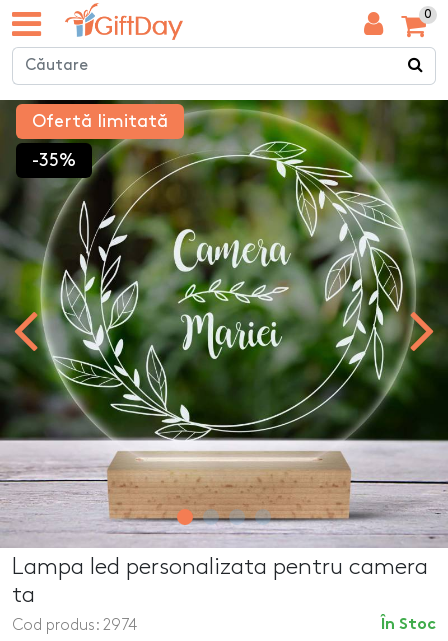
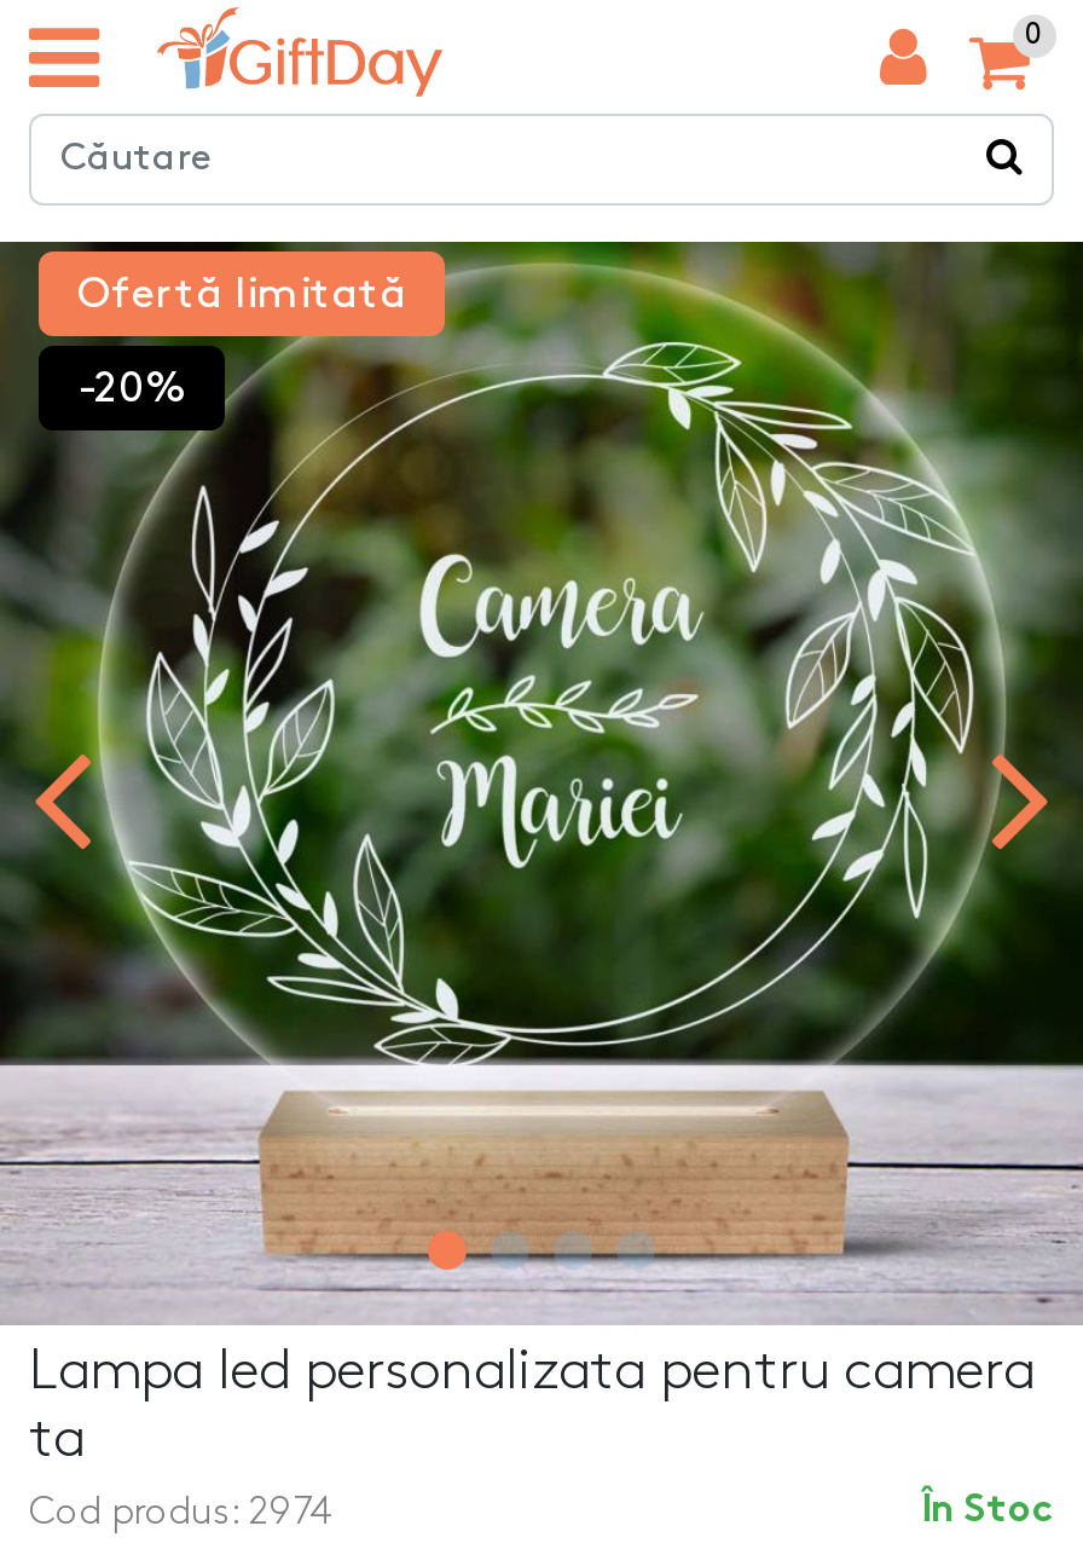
[32,152,76,169] -35% -> [77,368,186,409] -20%

